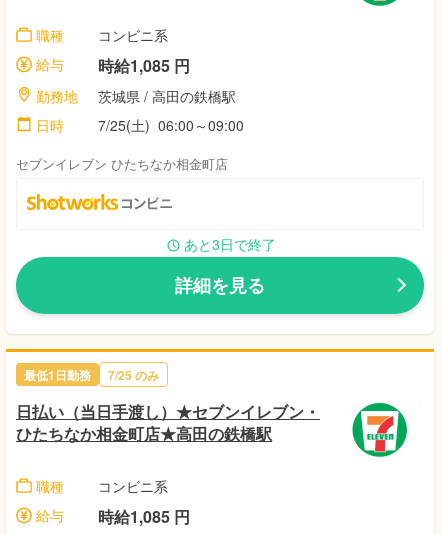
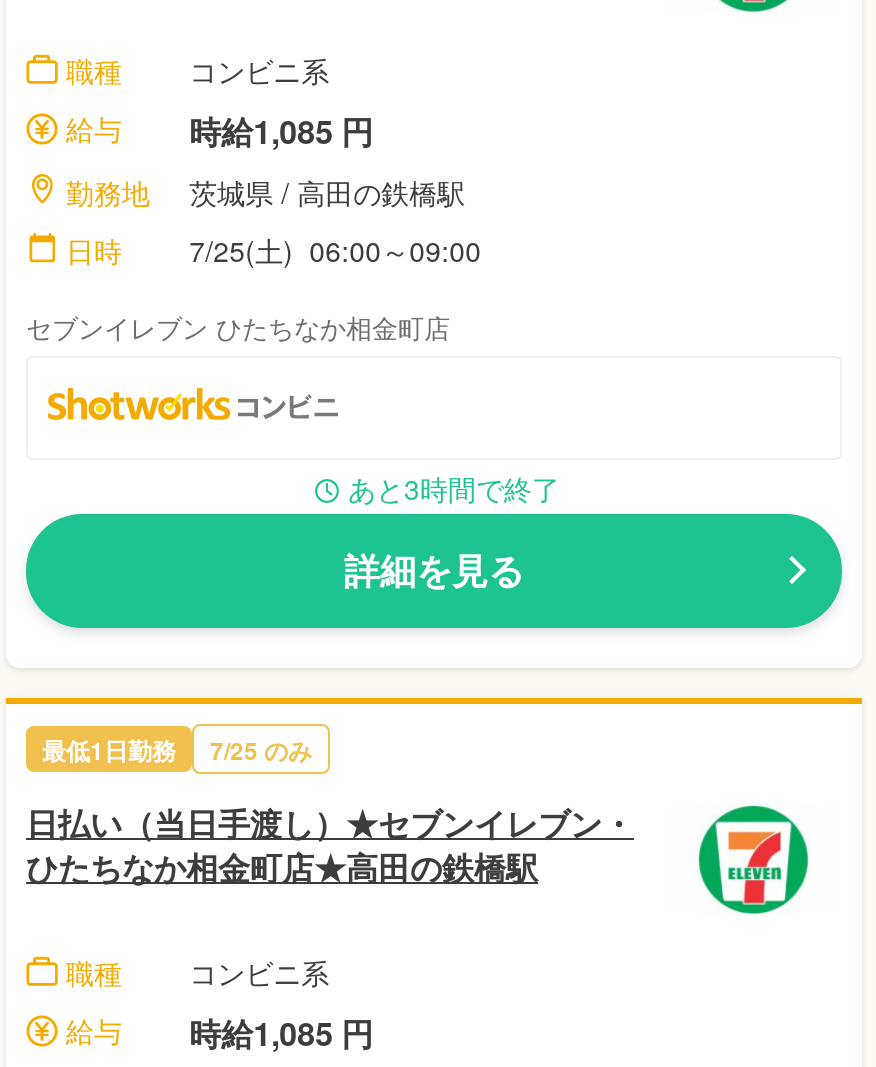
[184,234,276,254] あと3日で終了 -> [348,468,560,508] あと3時間で終了

